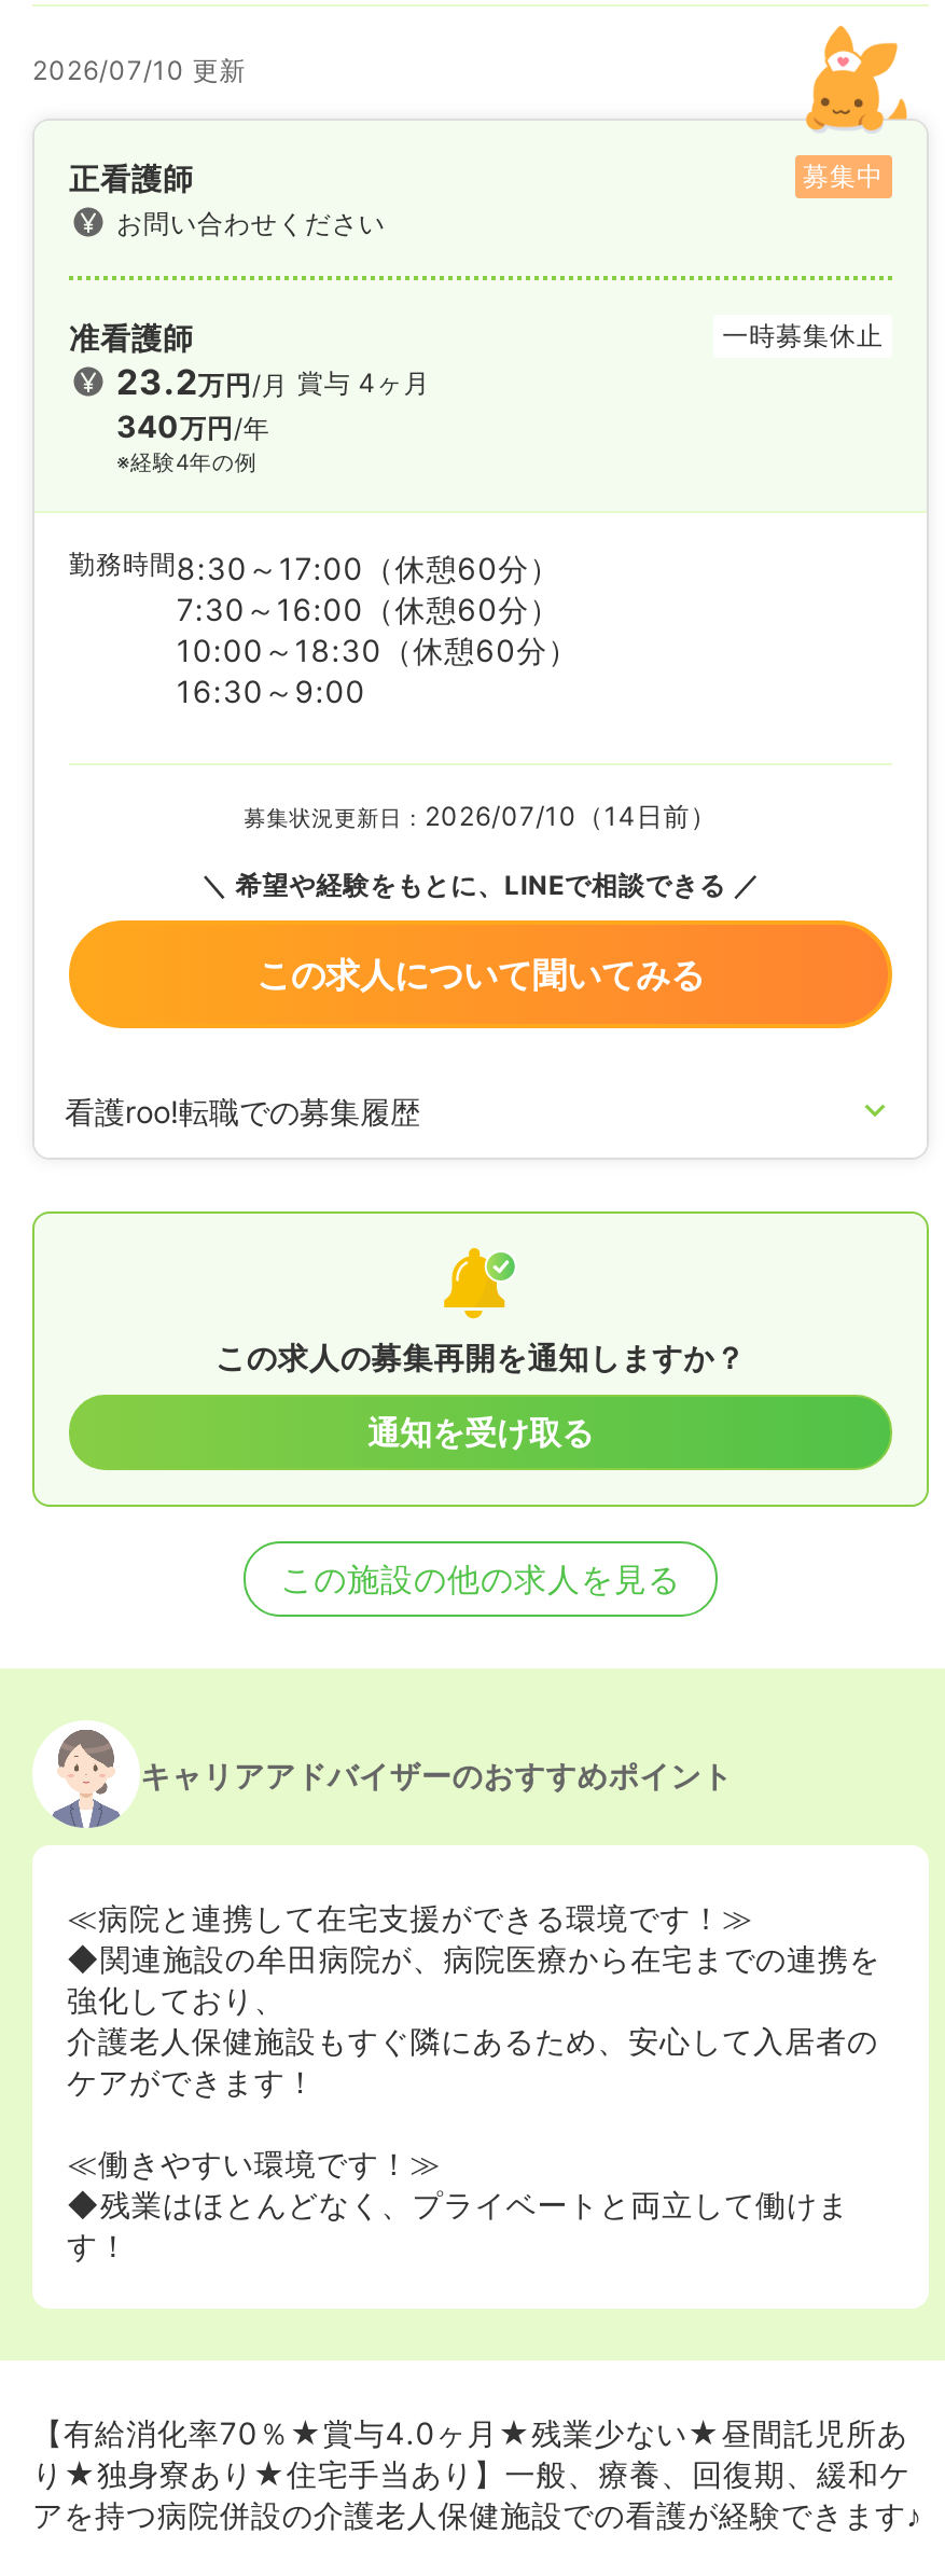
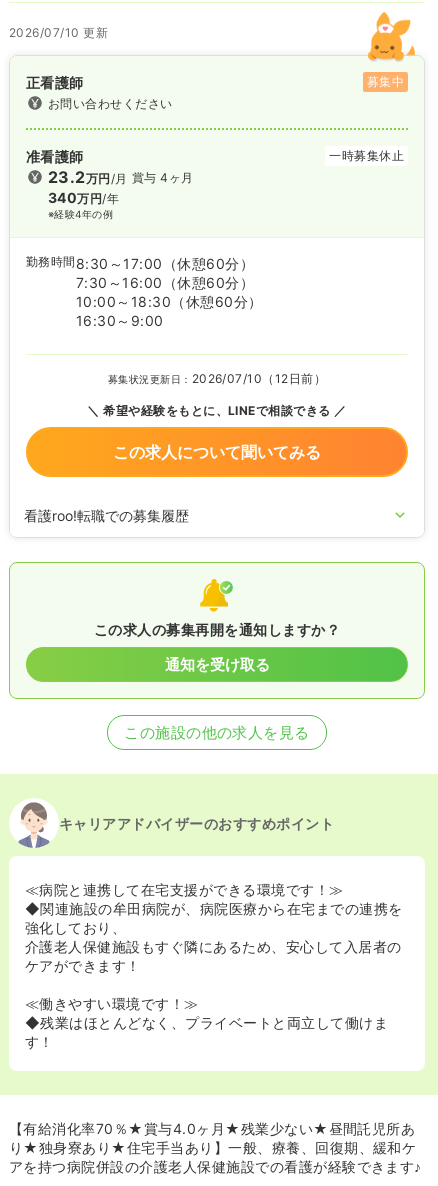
[244,800,717,832] 募集状況更新日：2026/07/10（14日前） -> [108,371,326,386] 募集状況更新日：2026/07/10（12日前）

